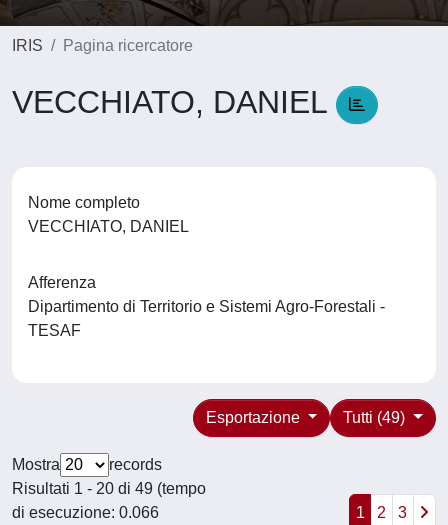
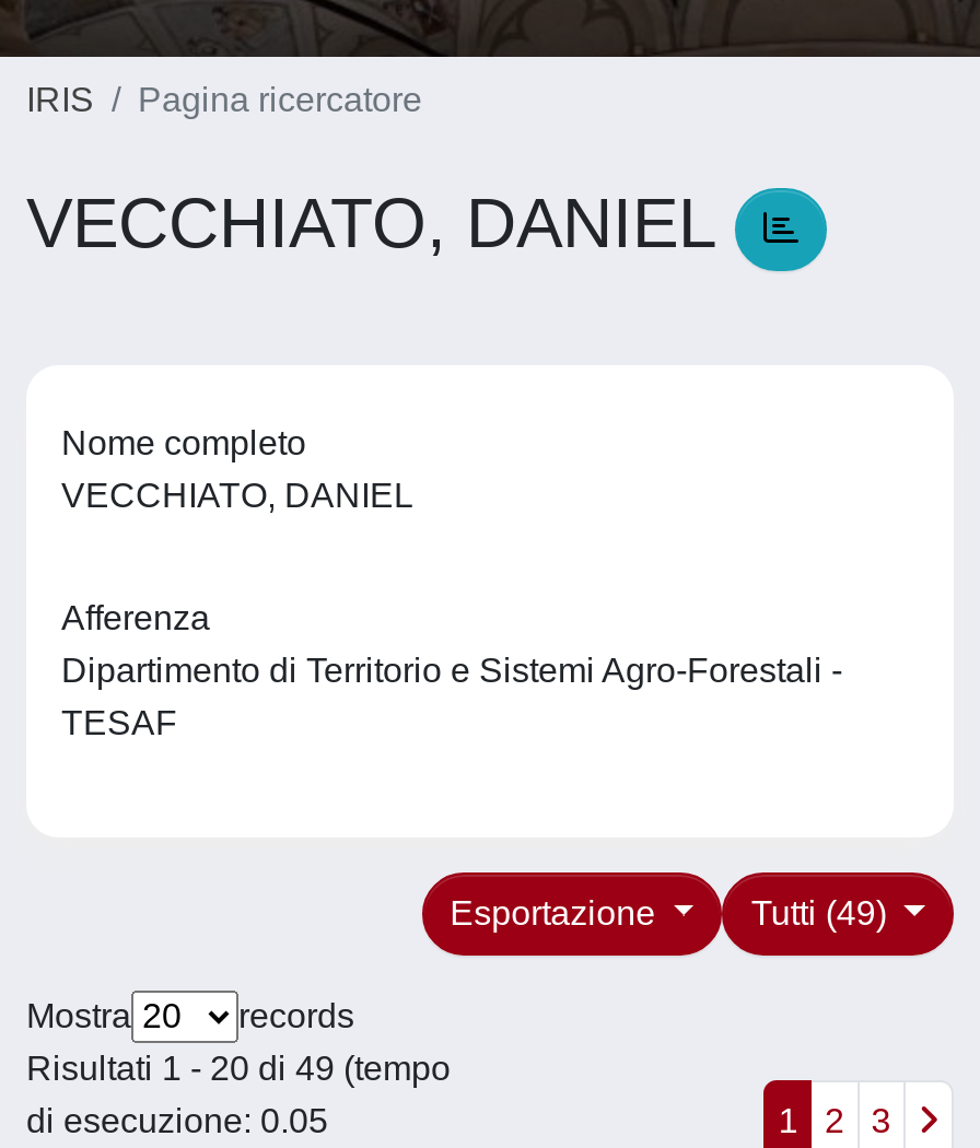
[12,504,159,521] di esecuzione: 0.066 -> [26,1102,328,1139] di esecuzione: 0.05

